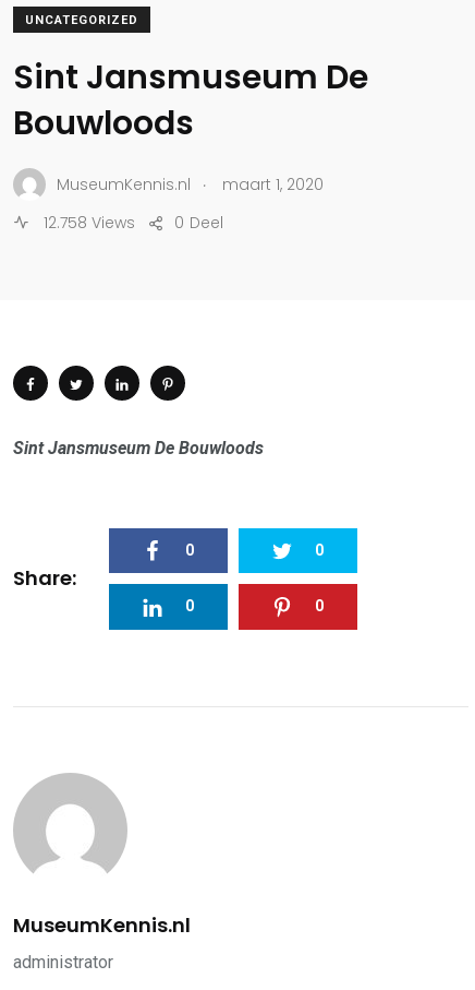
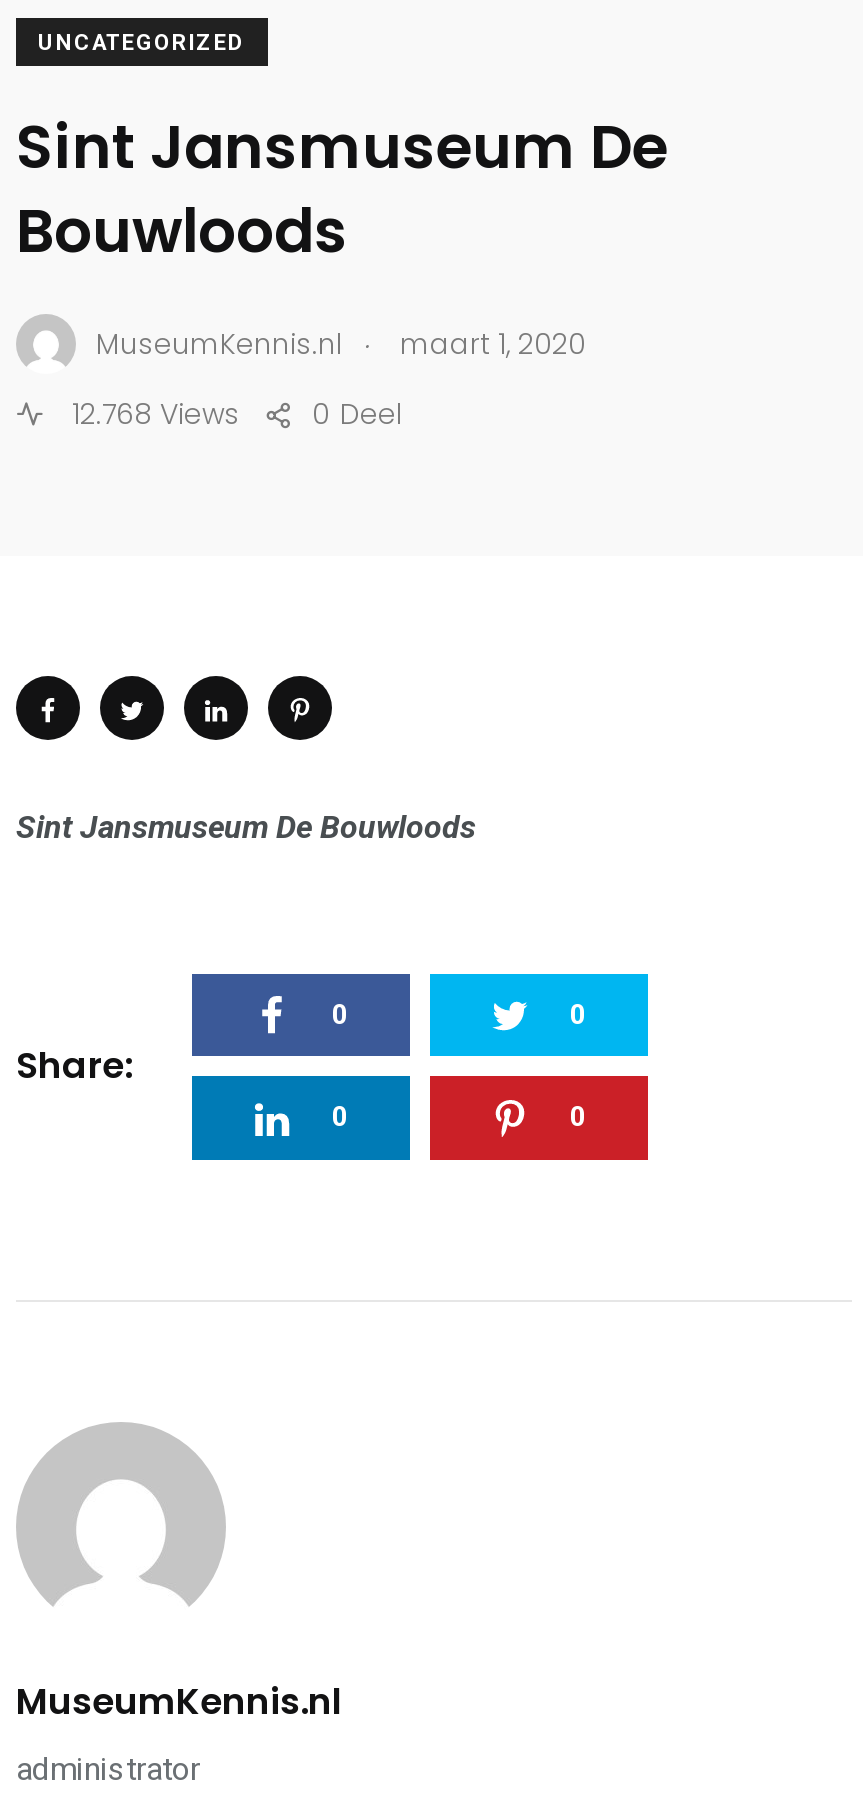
[39,212,223,234] 12.758 Views 0 Deel -> [64,394,402,434] 12.768 Views 0 Deel

